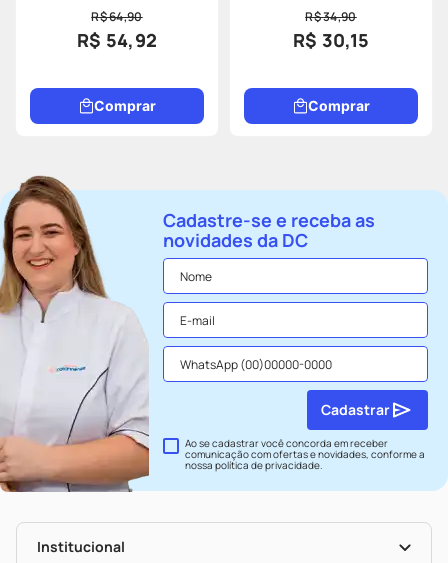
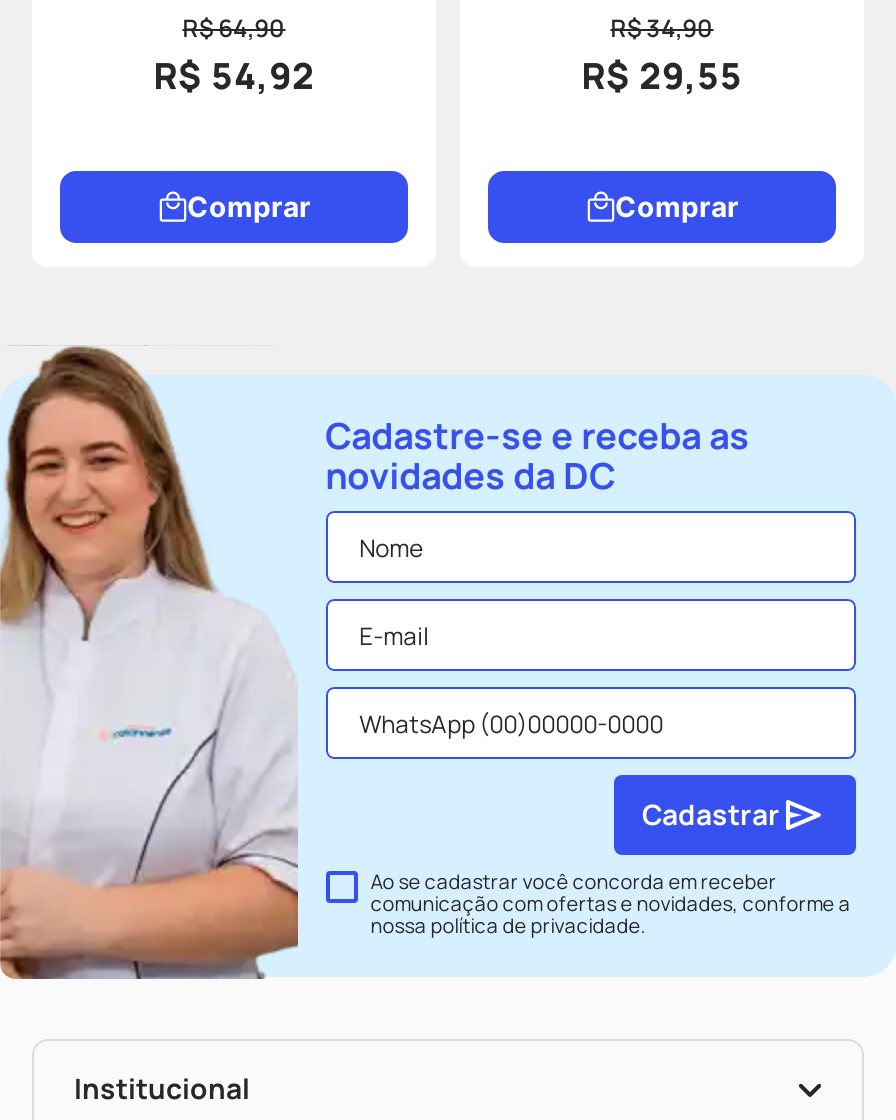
[293,28,369,52] R$ 30,15 -> [581,51,743,99] R$ 29,55

